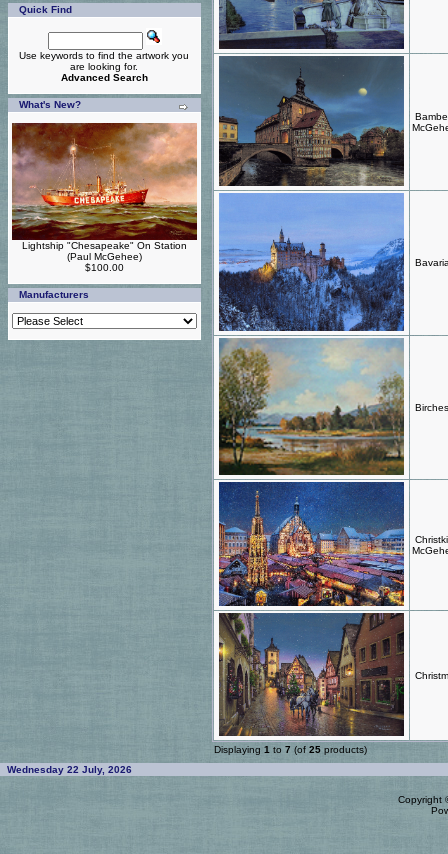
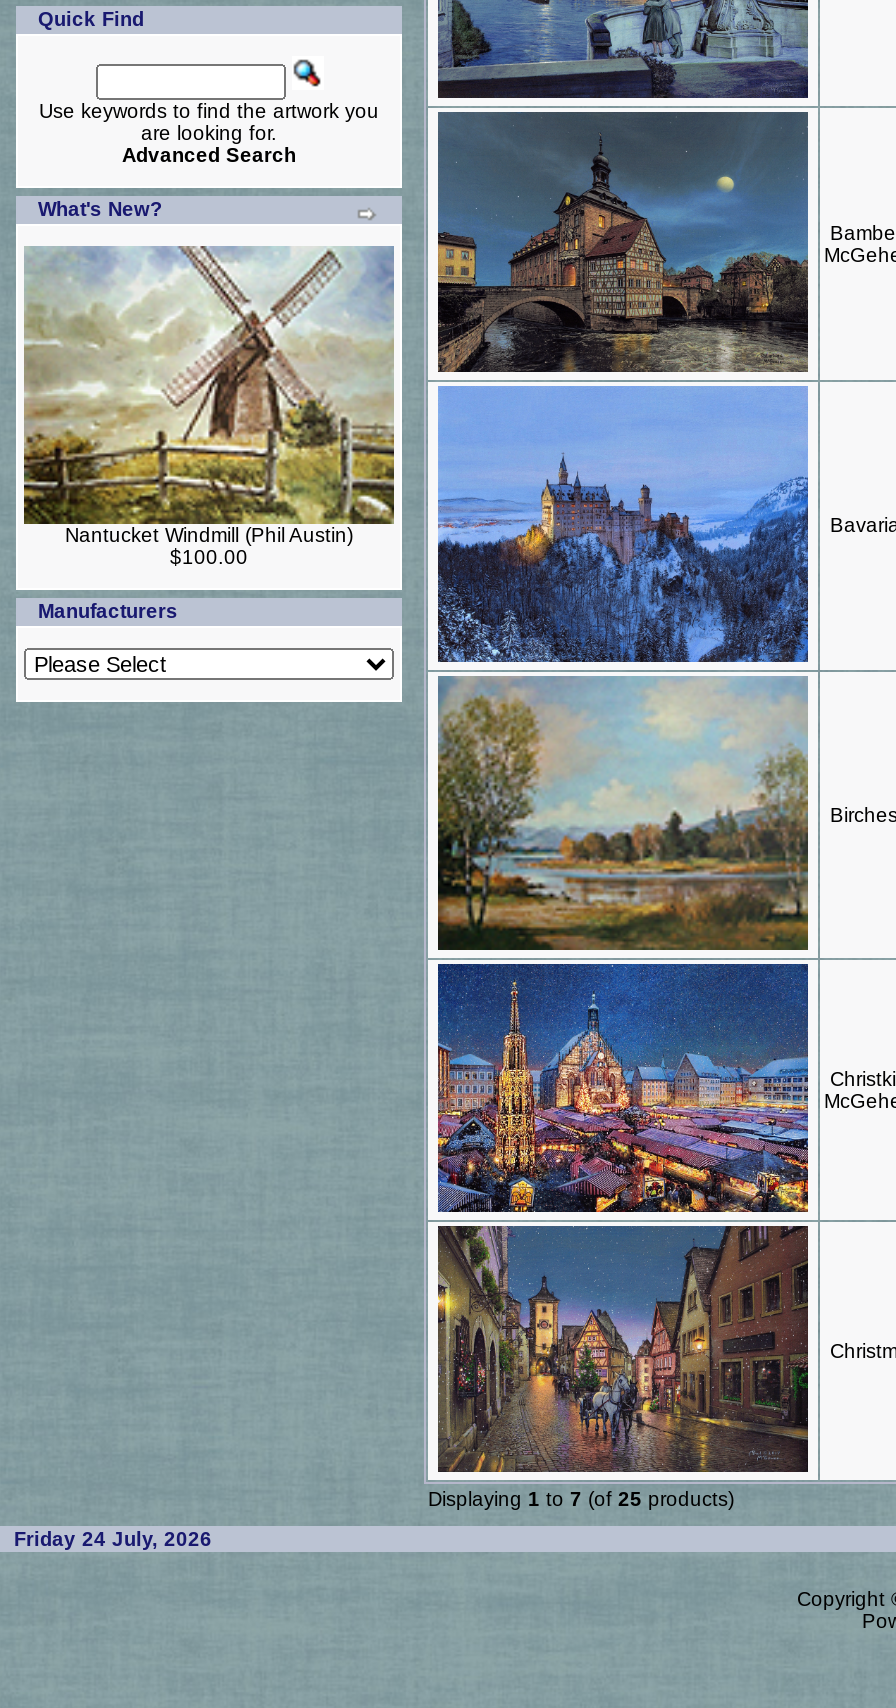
[12,122,198,262] [image] | Lightship "Chesapeake" On Station | (Paul McGehee) -> [24,246,396,546] [image] | Nantucket Windmill (Phil Austin)
[1,764,138,775] Wednesday 22 July, 2026 -> [2,1528,224,1550] Friday 24 July, 2026

